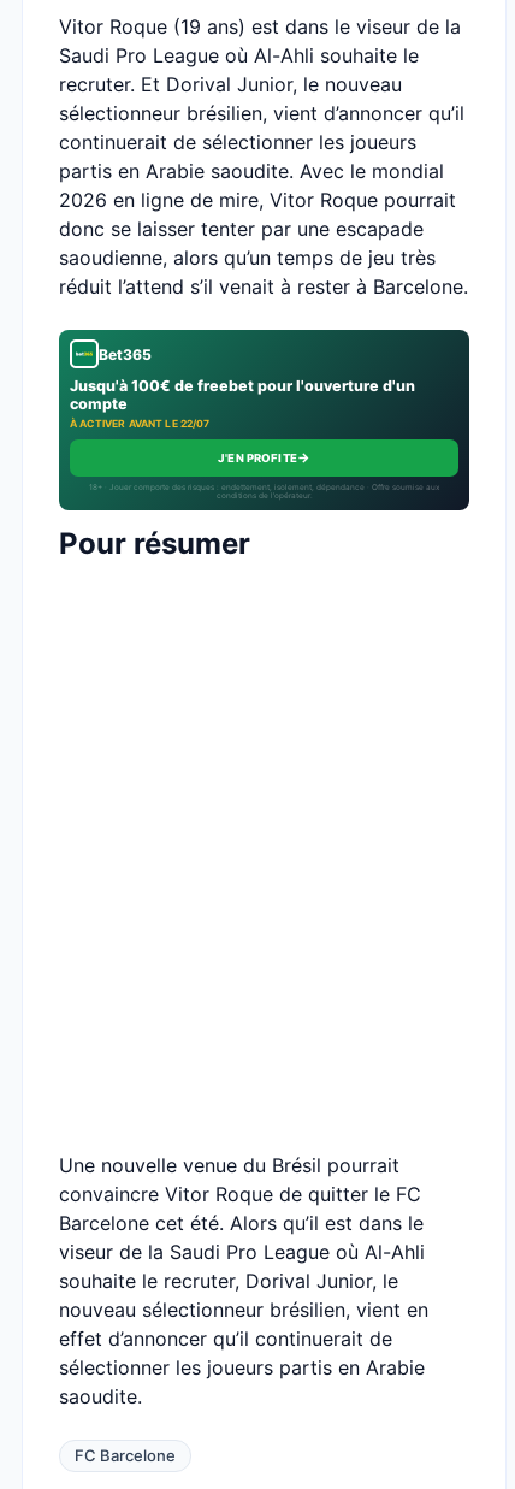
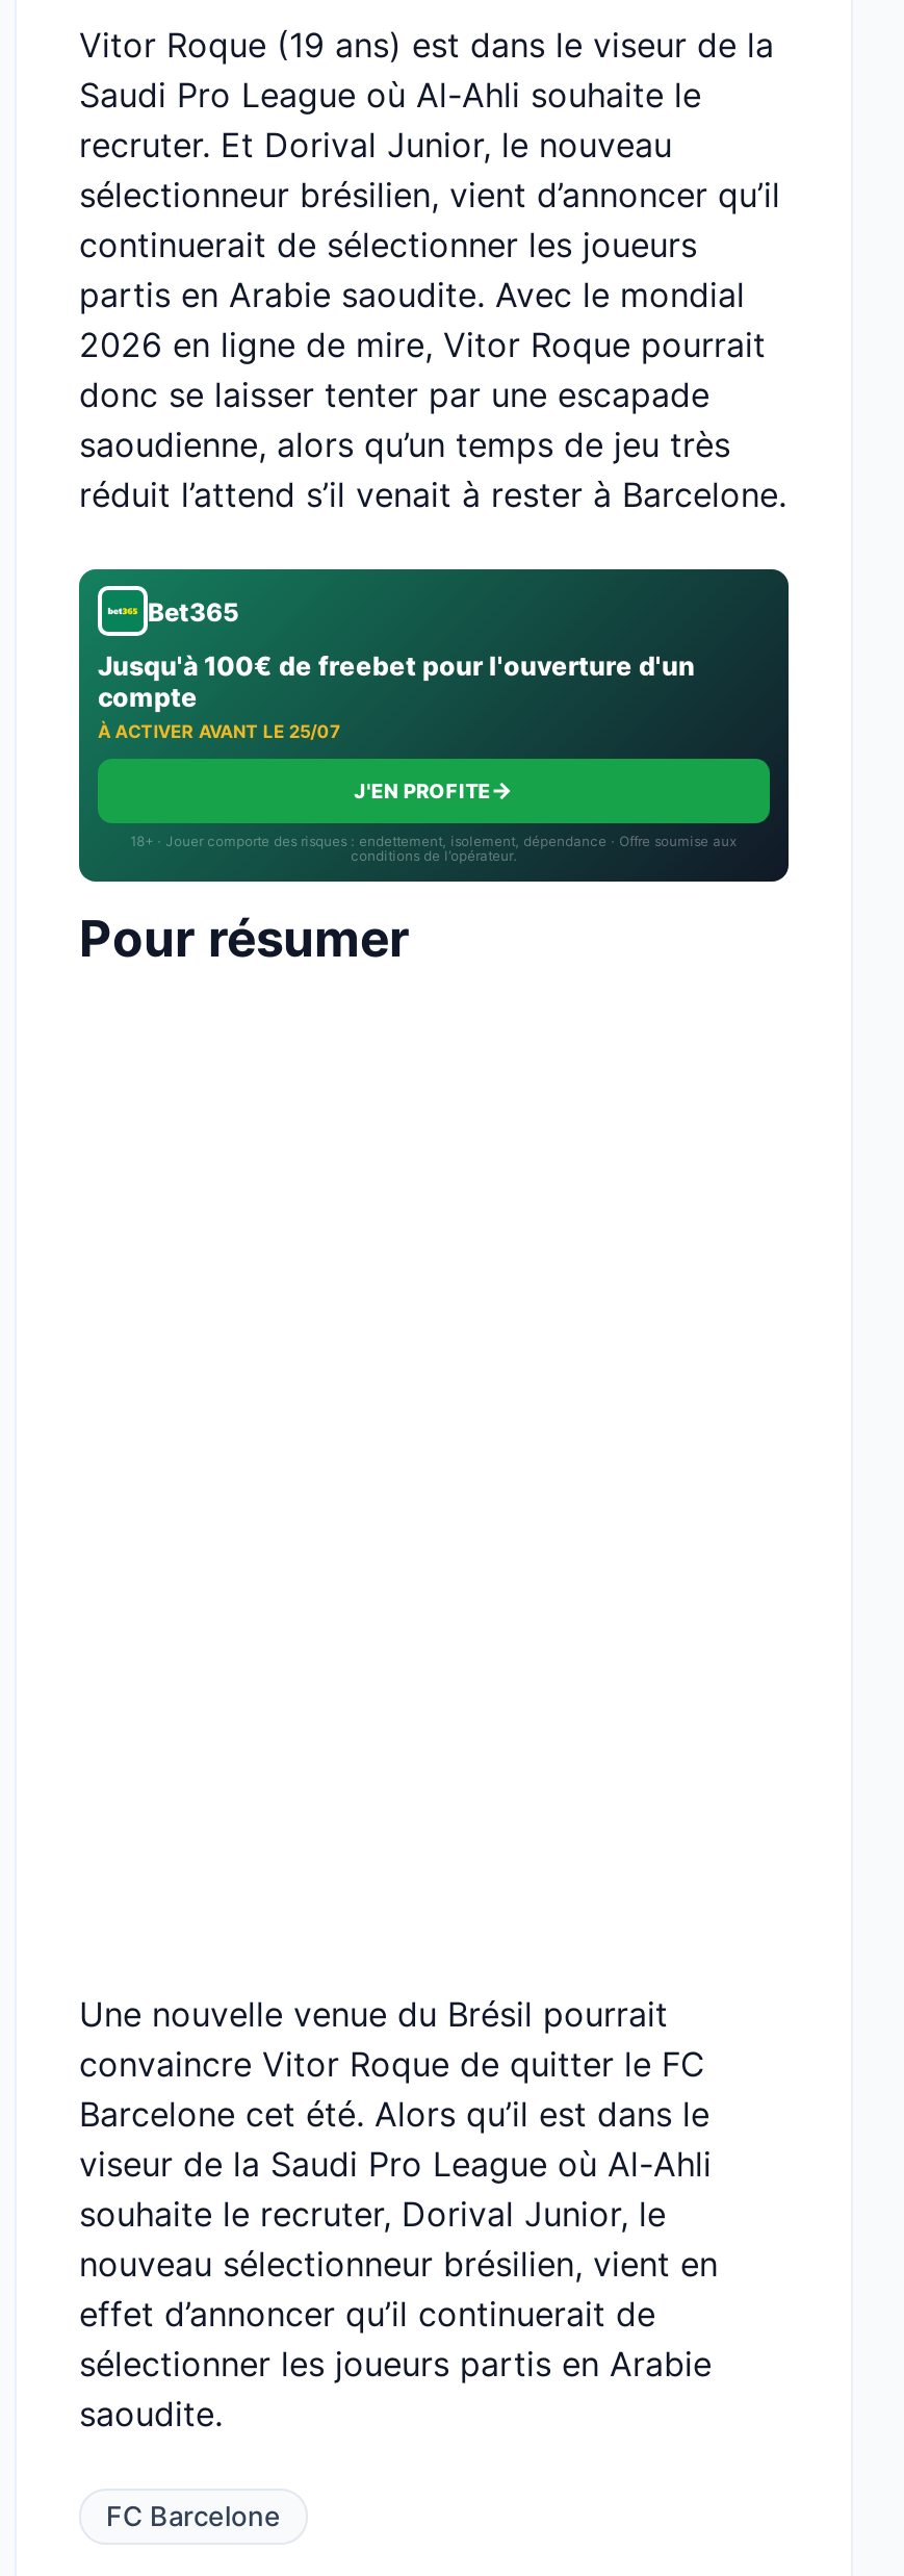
[70,418,210,430] À ACTIVER AVANT LE 22/07 -> [98,721,340,742] À ACTIVER AVANT LE 25/07

